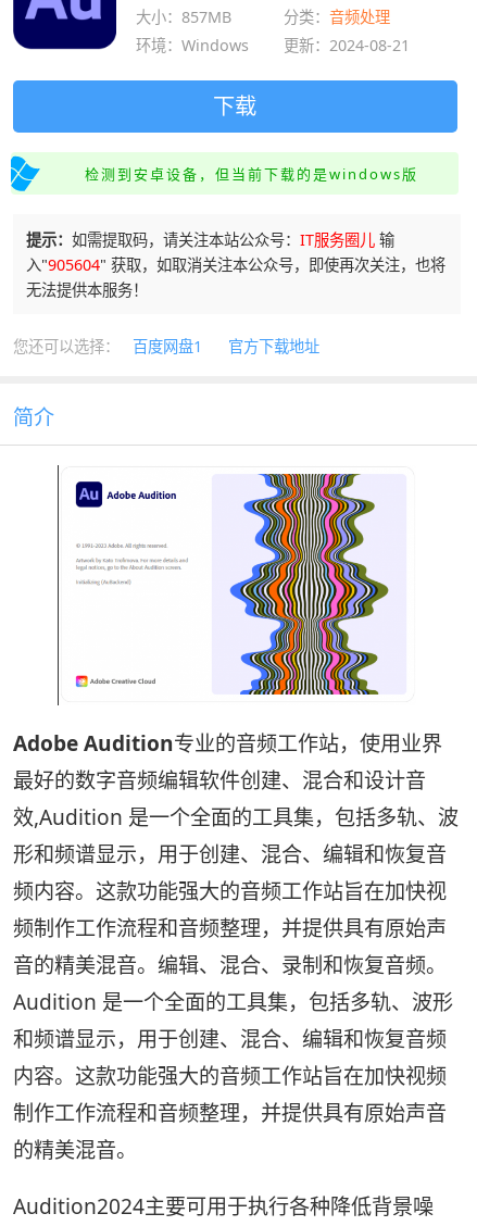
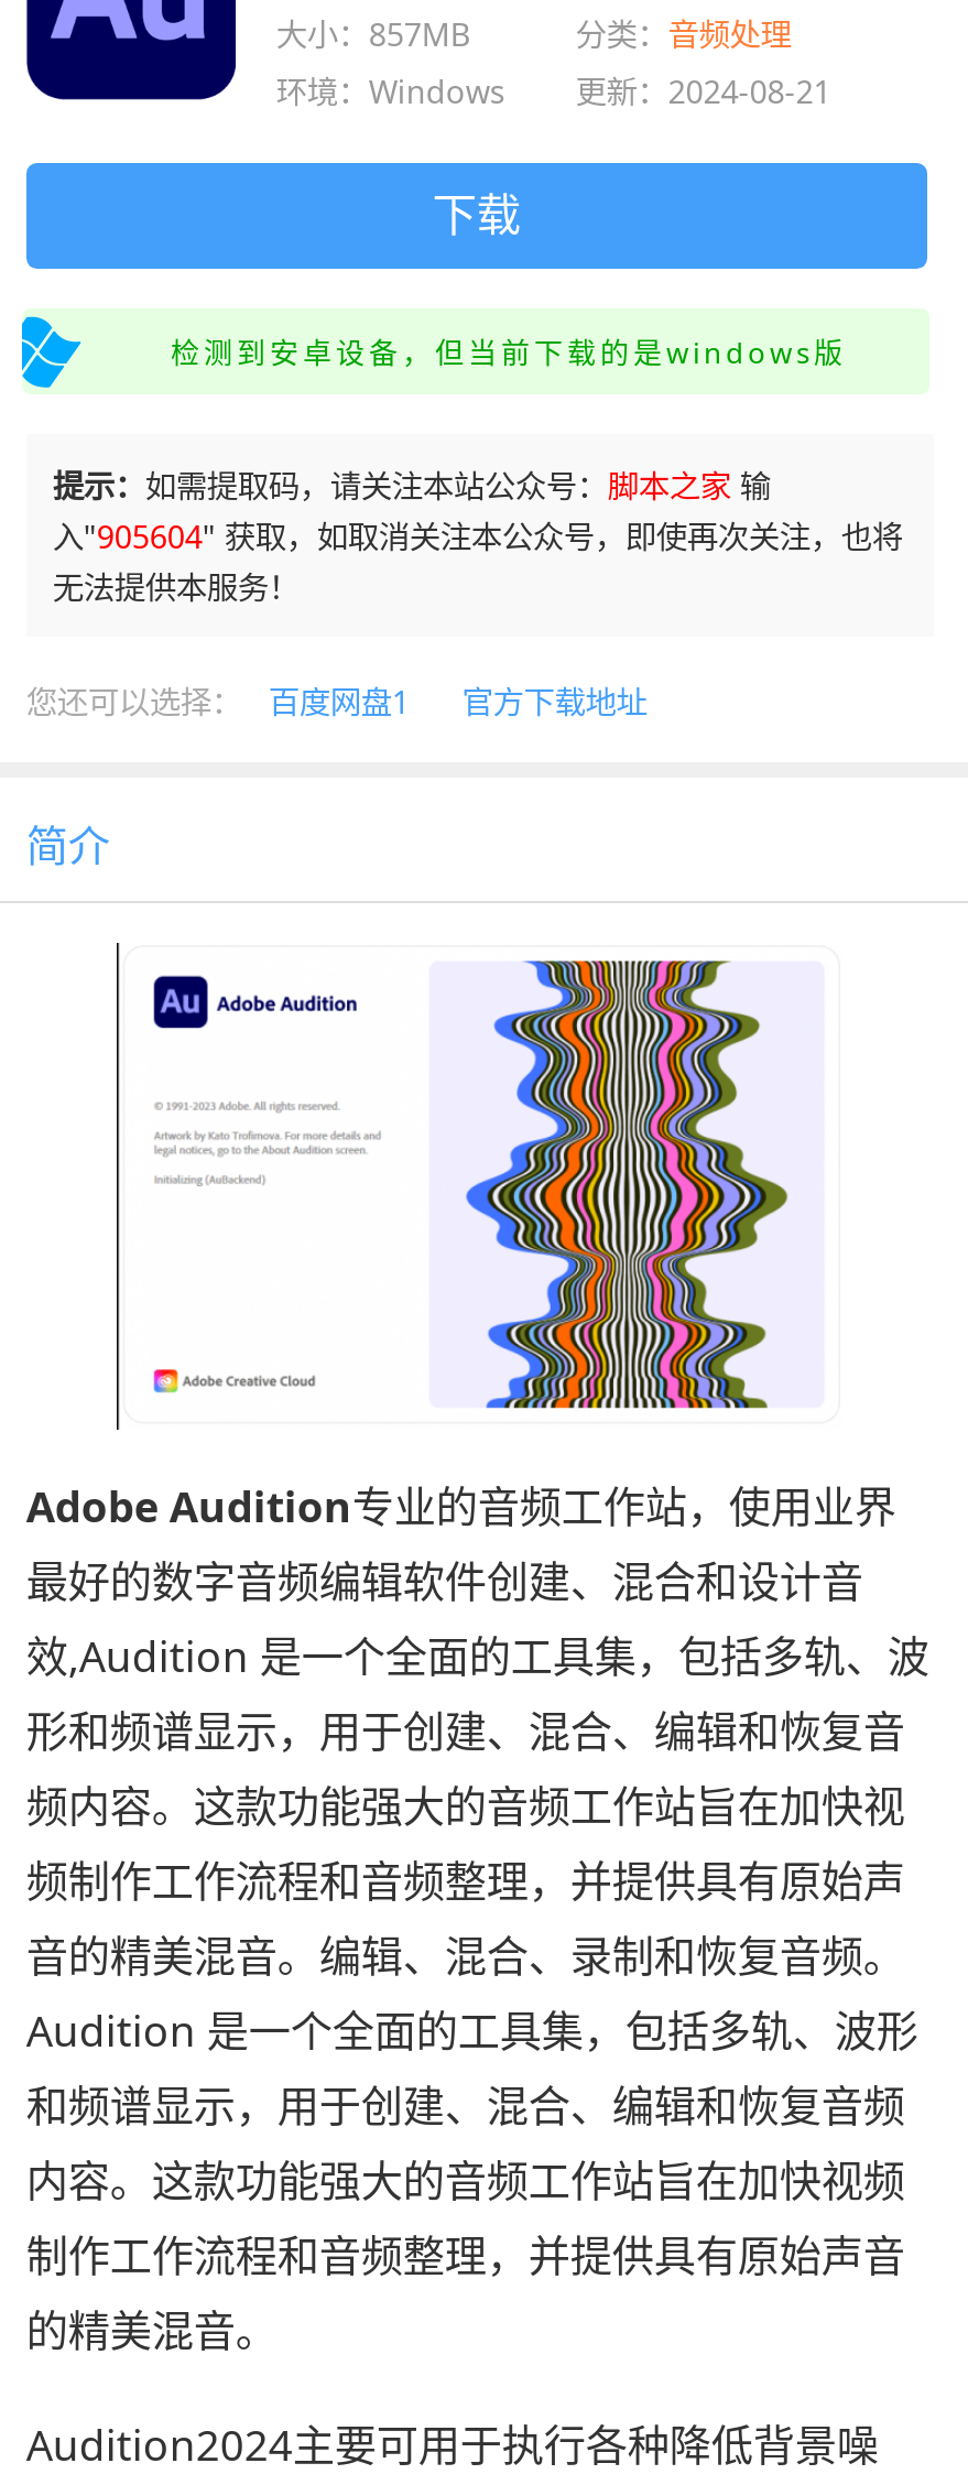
[26,229,394,249] 提示：如需提取码，请关注本站公众号：IT服务圈儿输 -> [52,464,770,506] 提示：如需提取码，请关注本站公众号：脚本之家输

